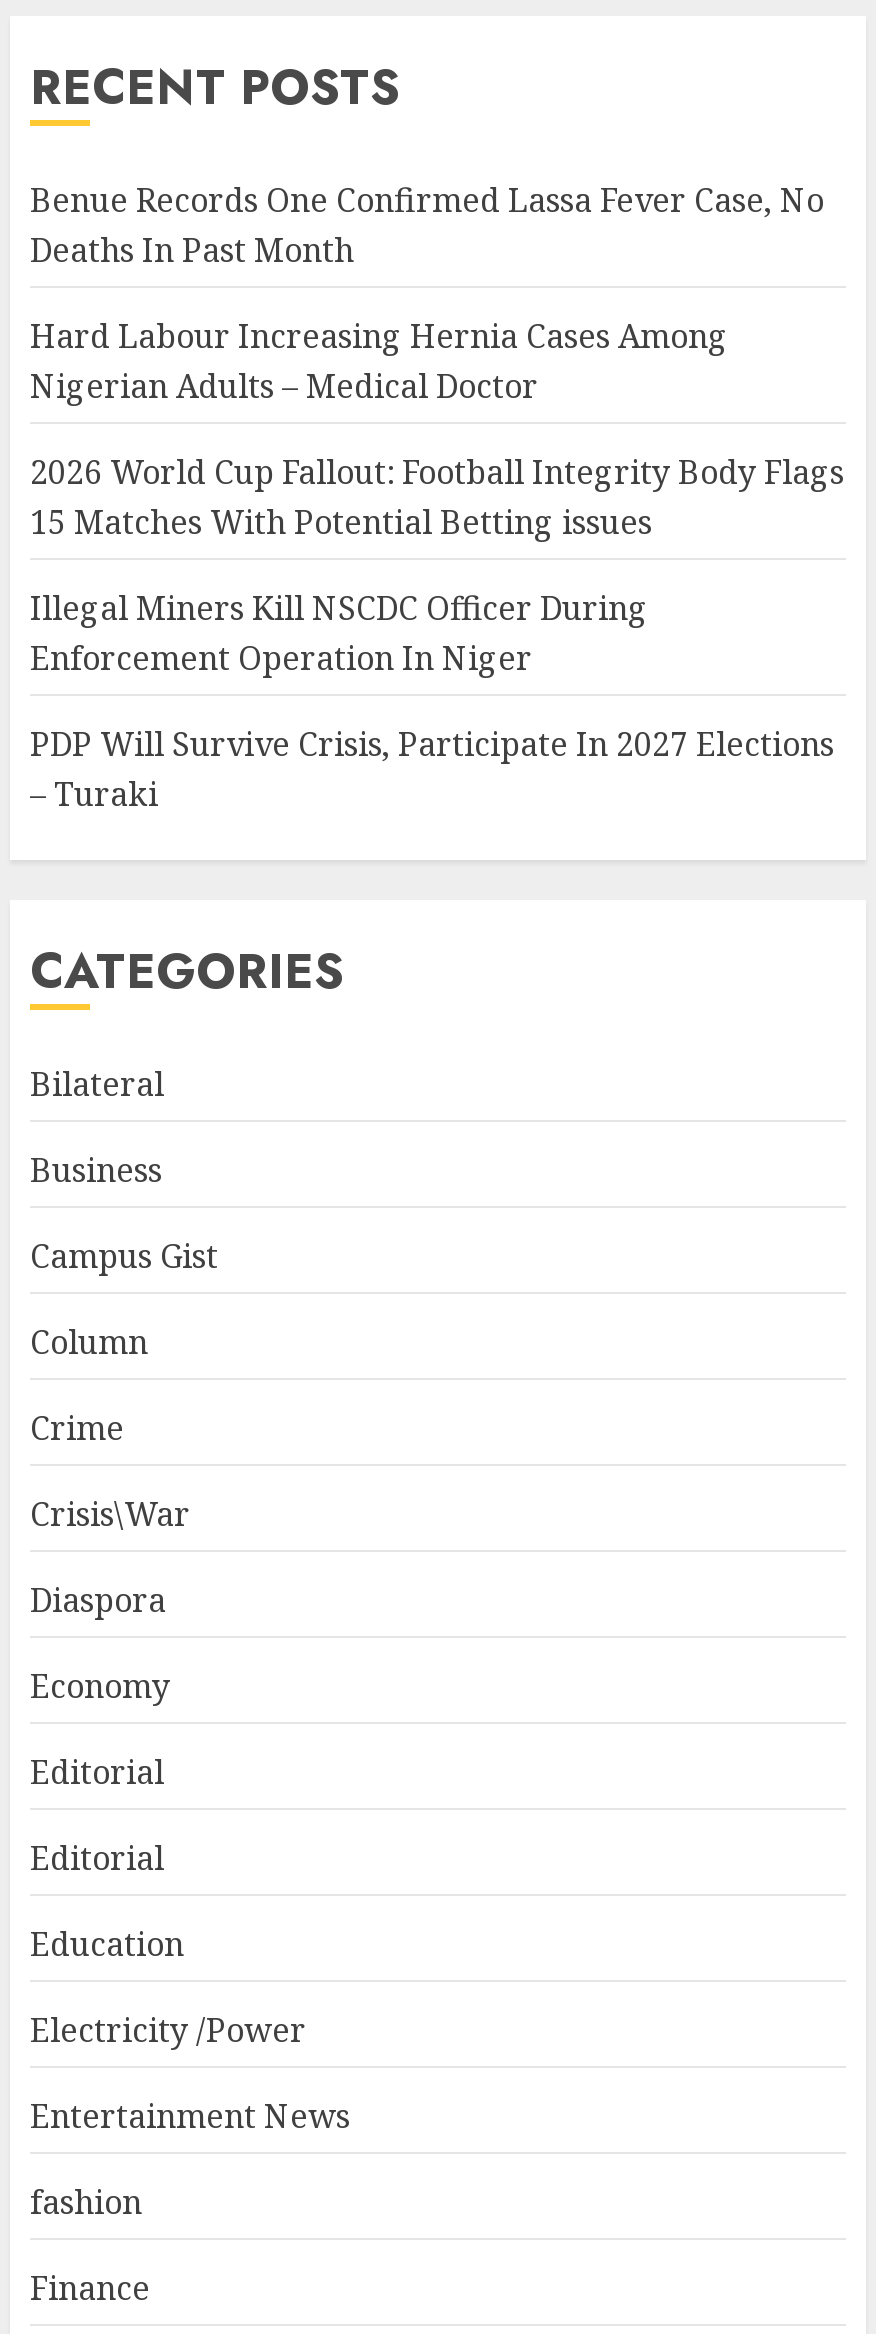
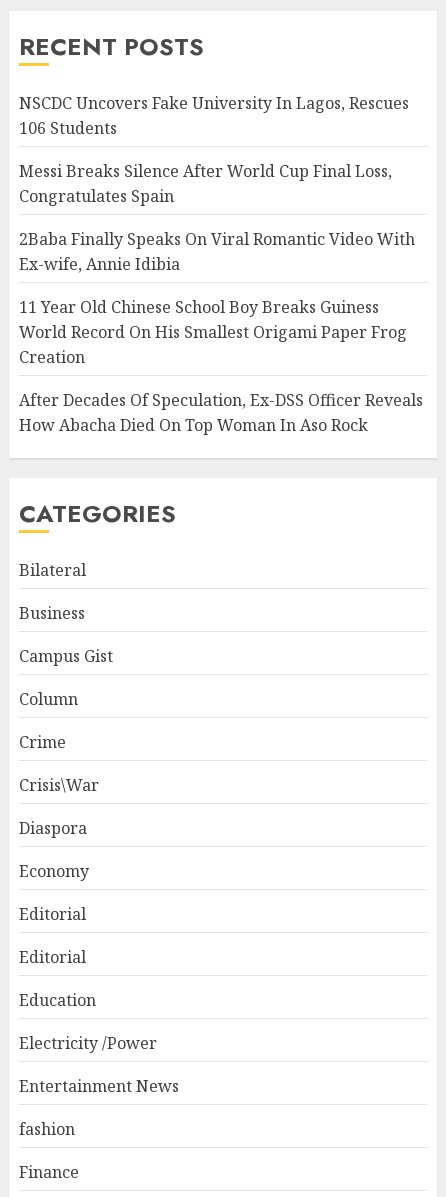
[30,178,824,272] Benue Records One Confirmed Lassa Fever Case, No | Deaths In Past Month -> [19,92,409,139] NSCDC Uncovers Fake University In Lagos, Rescues | 106 Students
[30,314,728,408] Hard Labour Increasing Hernia Cases Among | Nigerian Adults – Medical Doctor -> [19,160,392,207] Messi Breaks Silence After World Cup Final Loss, | Congratulates Spain
[30,450,844,544] 2026 World Cup Fallout: Football Integrity Body Flags | 15 Matches With Potential Betting issues -> [19,228,415,275] 2Baba Finally Speaks On Viral Romantic Video With | Ex-wife, Annie Idibia
[30,586,648,680] Illegal Miners Kill NSCDC Officer During | Enforcement Operation In Niger -> [19,296,407,368] 11 Year Old Chinese School Boy Breaks Guiness | World Record On His Smallest Origami Paper Frog | Creation
[30,722,834,816] PDP Will Survive Crisis, Participate In 2027 Elections | – Turaki -> [19,389,423,436] After Decades Of Speculation, Ex-DSS Officer Reveals | How Abacha Died On Top Woman In Aso Rock

